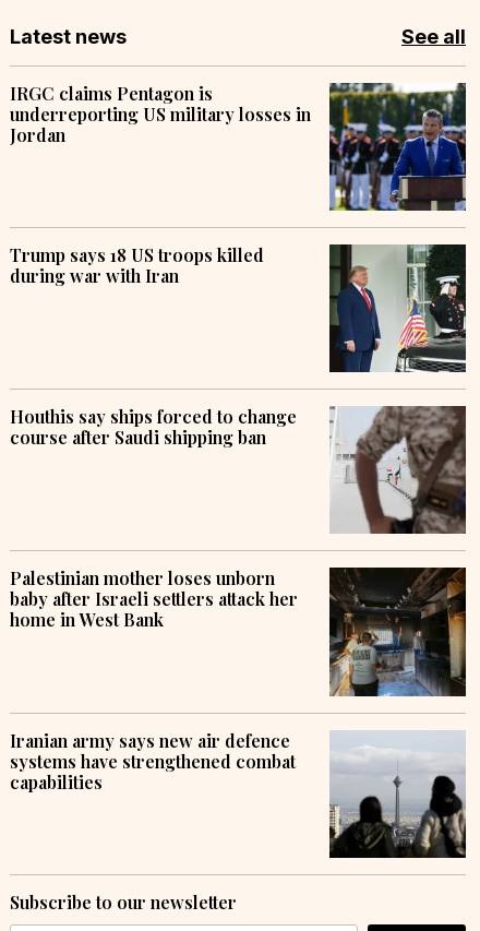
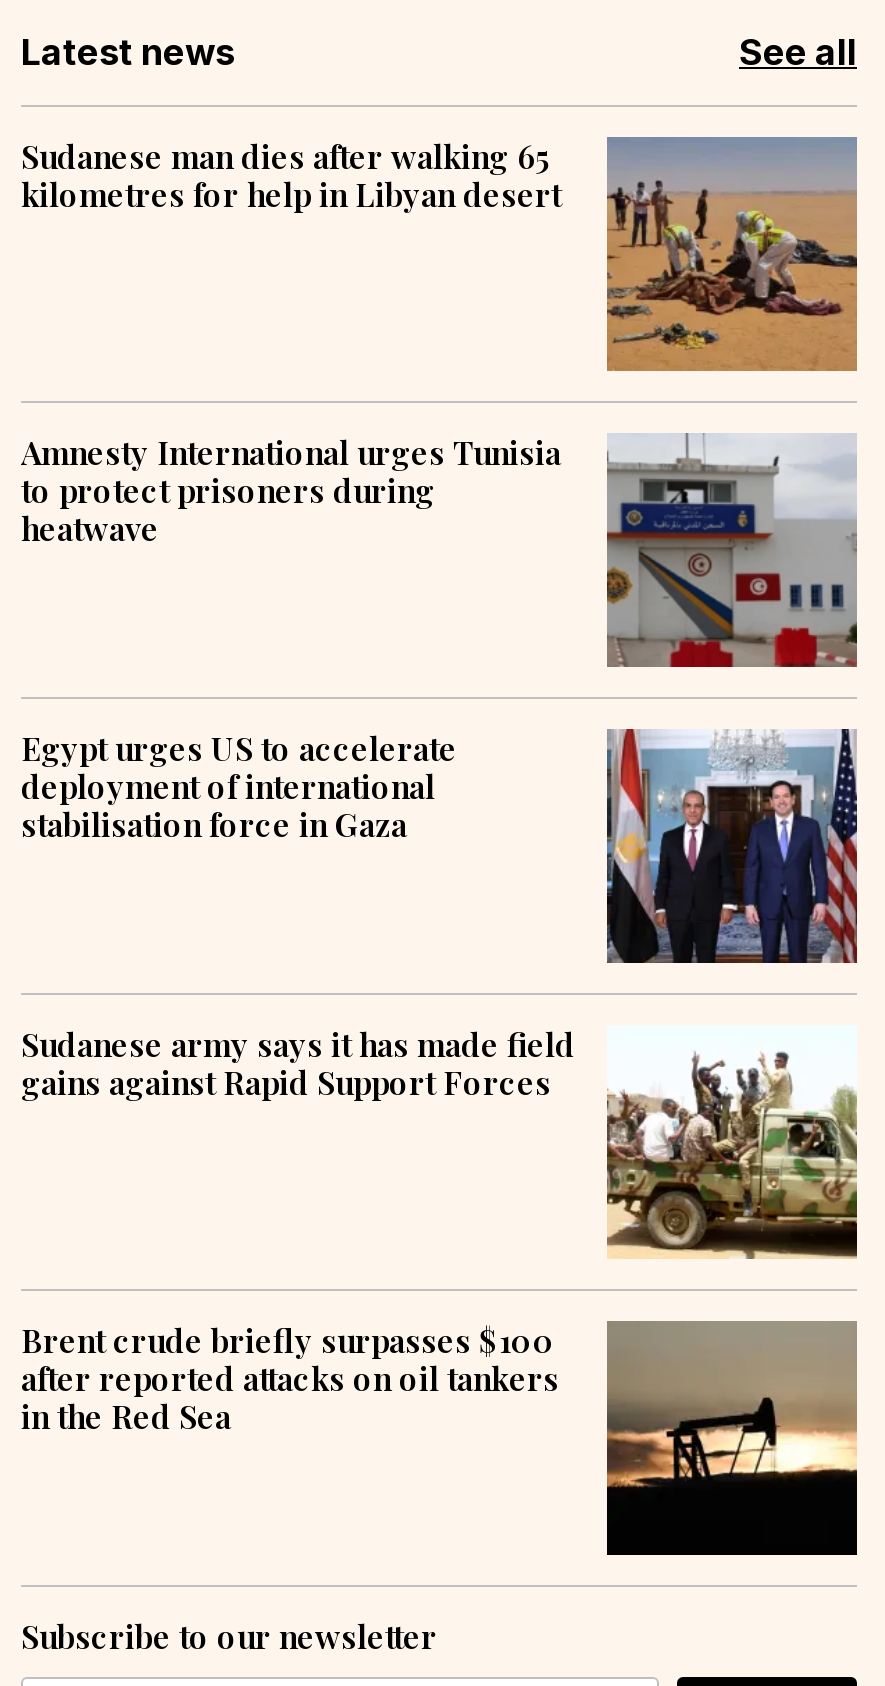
[10,82,467,212] [image] | IRGC claims Pentagon is | underreporting US military losses in | Jordan -> [21,135,859,372] [image] | Sudanese man dies after walking 65 | kilometres for help in Libyan desert
[10,244,264,287] Trump says 18 US troops killed | during war with Iran -> [21,431,561,549] Amnesty International urges Tunisia | to protect prisoners during | heatwave
[328,243,467,373] [image] -> [605,432,857,670] [image]
[10,405,297,449] Houthis say ships forced to change | course after Saudi shipping ban -> [21,727,457,845] Egypt urges US to accelerate | deployment of international | stabilisation force in Gaza
[329,405,467,535] [image] -> [605,728,859,966] [image]
[10,566,467,697] [image] | Palestinian mother loses unborn | baby after Israeli settlers attack her | home in West Bank -> [21,1023,859,1260] [image] | Sudanese army says it has made field | gains against Rapid Support Forces
[10,729,467,859] [image] | Iranian army says new air defence | systems have strengthened combat | capabilities -> [21,1319,857,1556] [image] | Brent crude briefly surpasses $100 | after reported attacks on oil tankers | in the Red Sea

